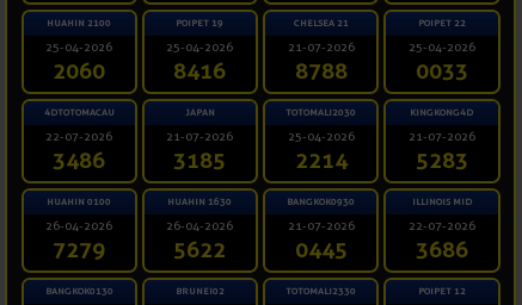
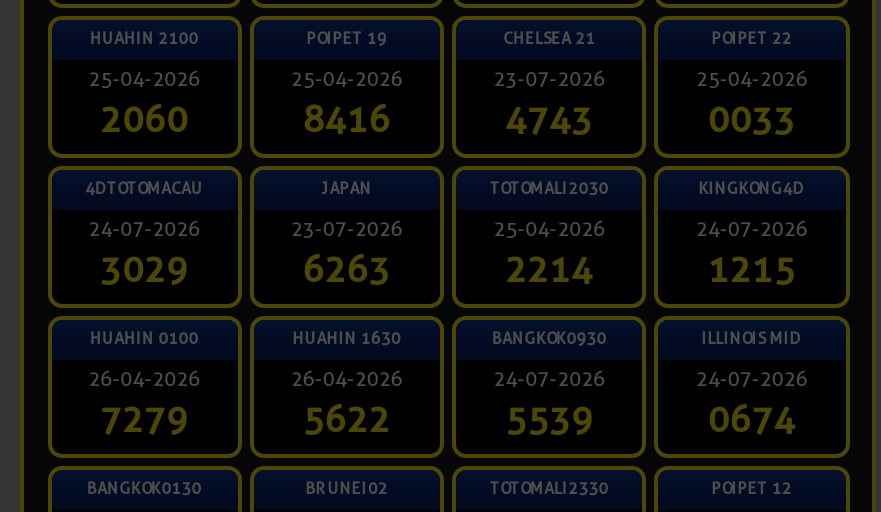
[287,40,354,53] 21-07-2026 -> [493,67,605,89] 23-07-2026
[295,59,347,83] 8788 -> [505,99,593,139] 4743
[46,129,112,142] 22-07-2026 -> [88,217,200,239] 24-07-2026
[167,129,233,142] 21-07-2026 -> [291,217,403,239] 23-07-2026
[408,129,475,142] 21-07-2026 -> [696,217,808,239] 24-07-2026
[53,148,105,172] 3486 -> [100,249,188,289] 3029
[174,148,226,172] 3185 -> [303,249,391,289] 6263
[416,148,468,172] 5283 -> [708,249,796,289] 1215
[287,219,354,232] 21-07-2026 -> [493,367,605,389] 24-07-2026
[408,219,475,232] 22-07-2026 -> [696,367,808,389] 24-07-2026
[295,238,347,262] 0445 -> [505,399,593,439] 5539
[416,238,468,262] 3686 -> [708,399,796,439] 0674

